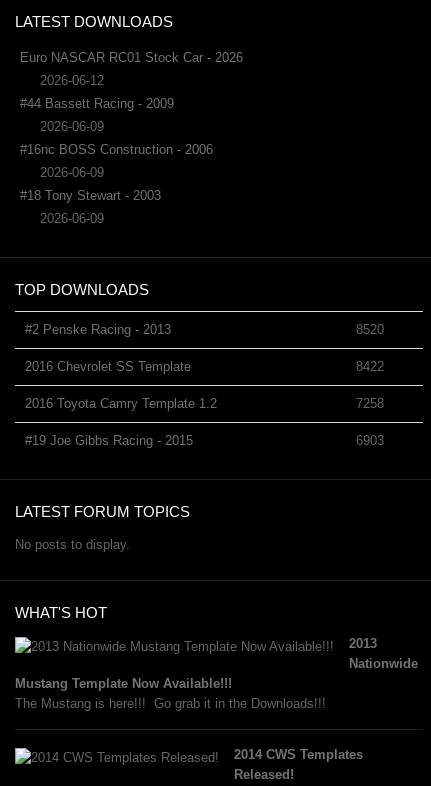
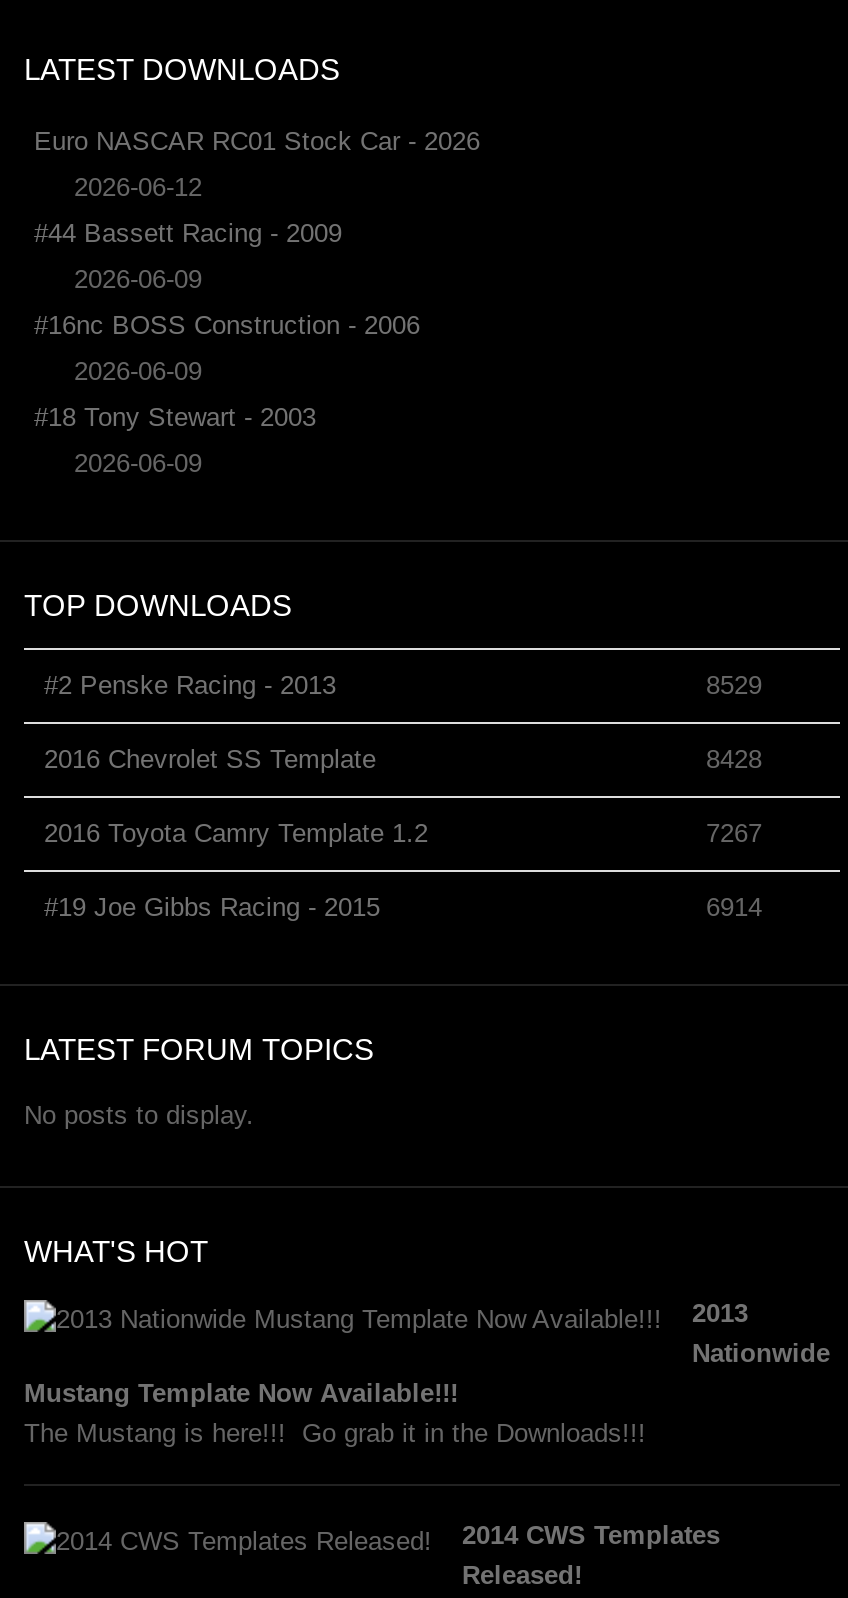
[352,322,384,337] 8520 -> [698,670,762,700] 8529
[352,359,384,374] 8422 -> [698,744,762,774] 8428
[352,396,384,411] 7258 -> [698,818,762,848] 7267
[352,433,384,448] 6903 -> [698,892,762,922] 6914

